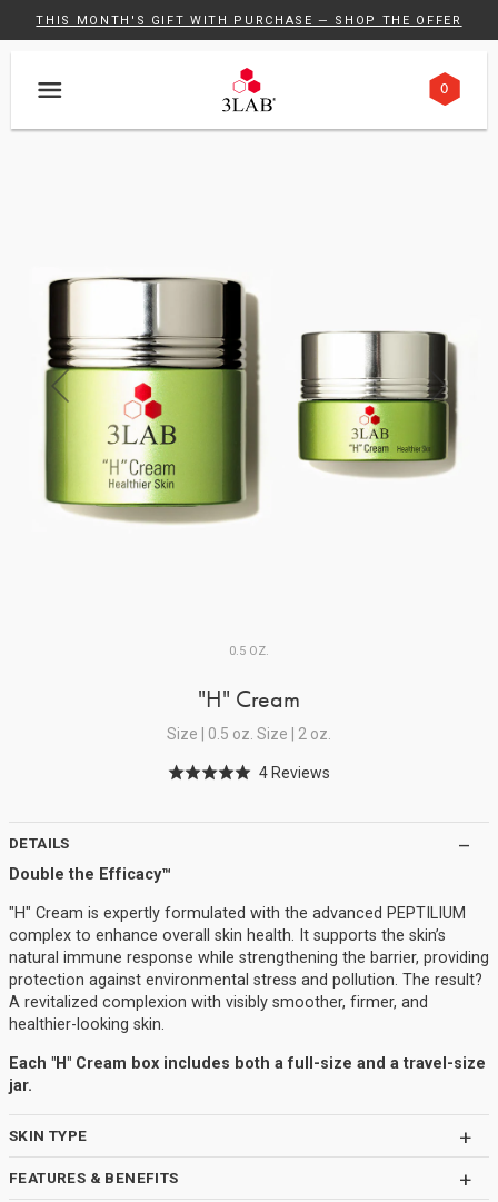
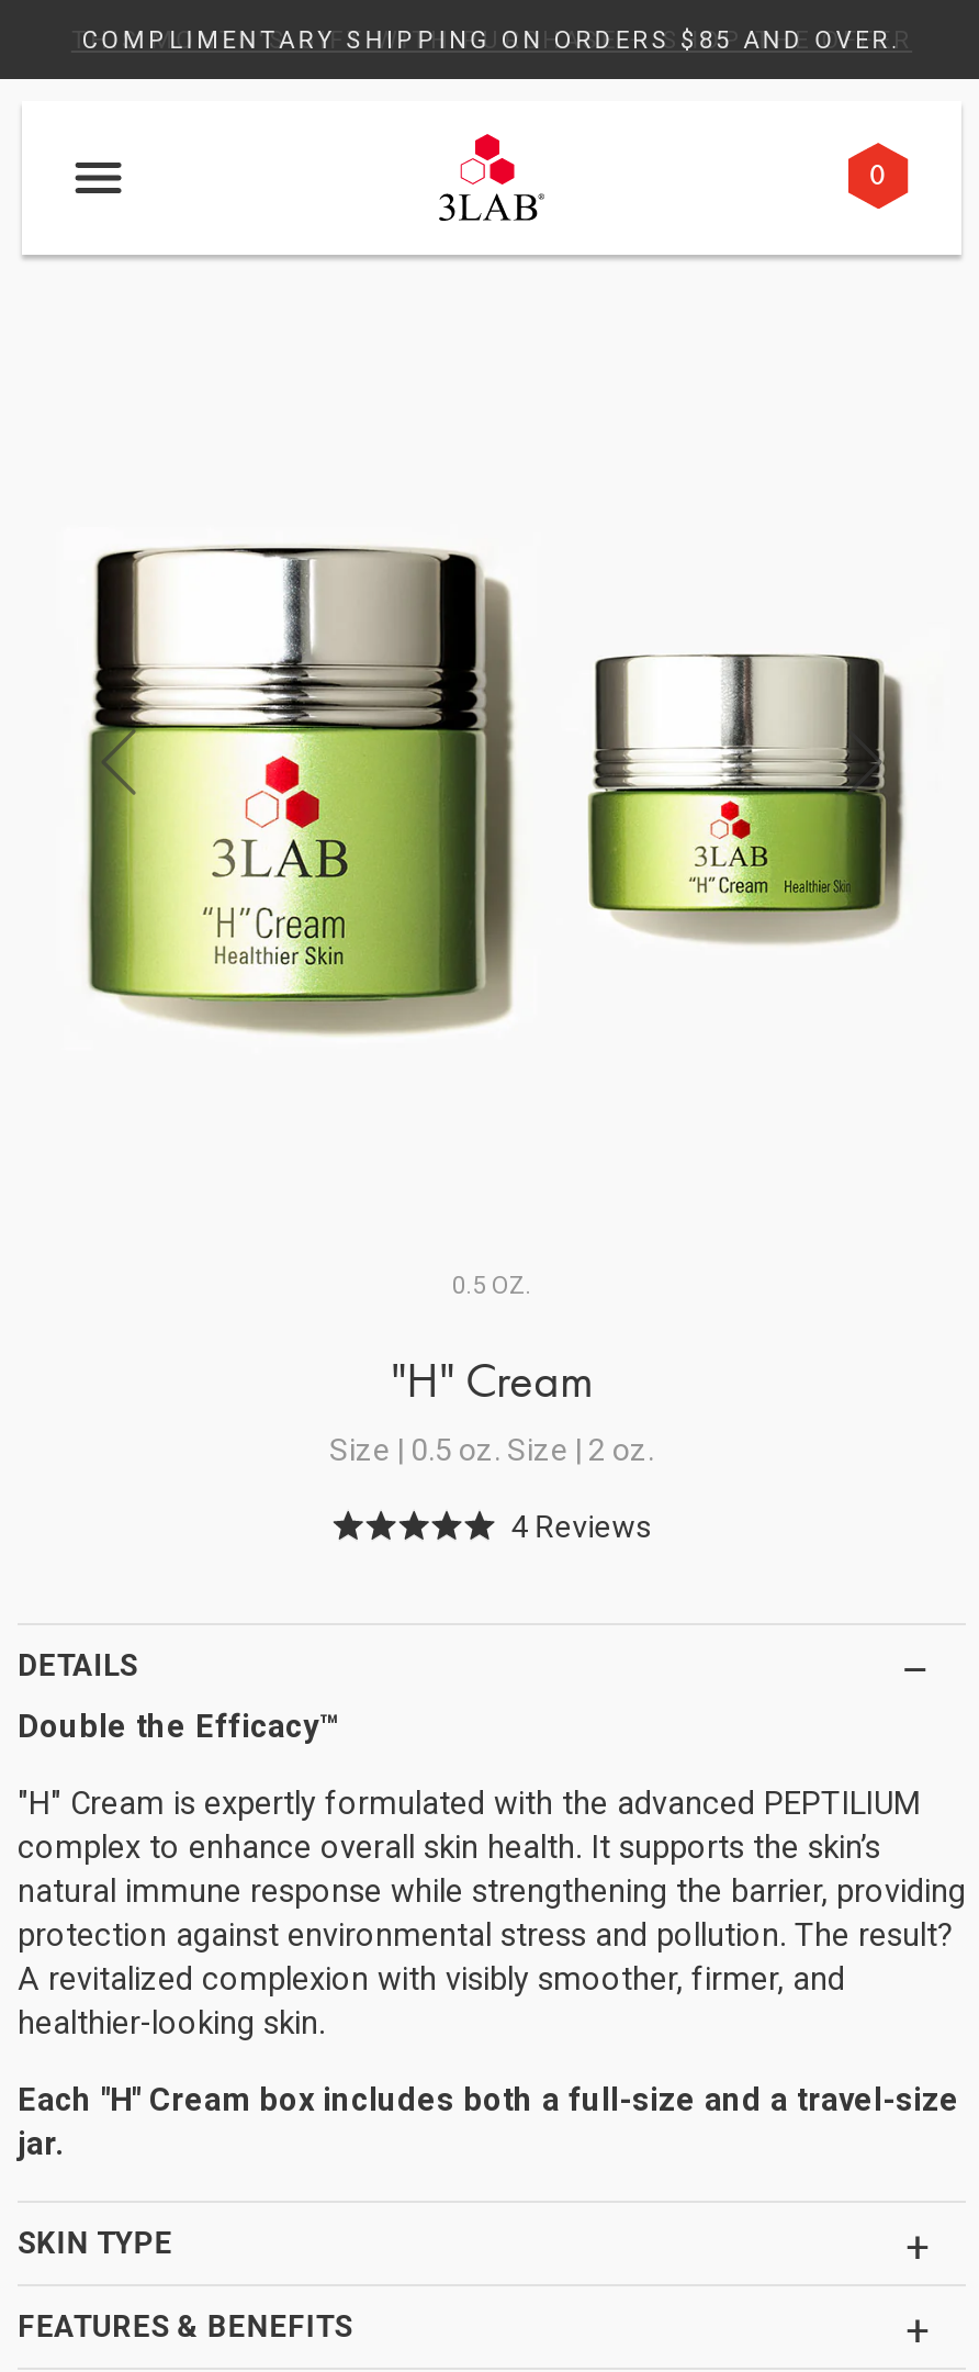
[36,13,462,27] THIS MONTH'S GIFT WITH PURCHASE — SHOP THE OFFER -> [82,25,901,54] COMPLIMENTARY SHIPPING ON ORDERS $85 AND OVER.

